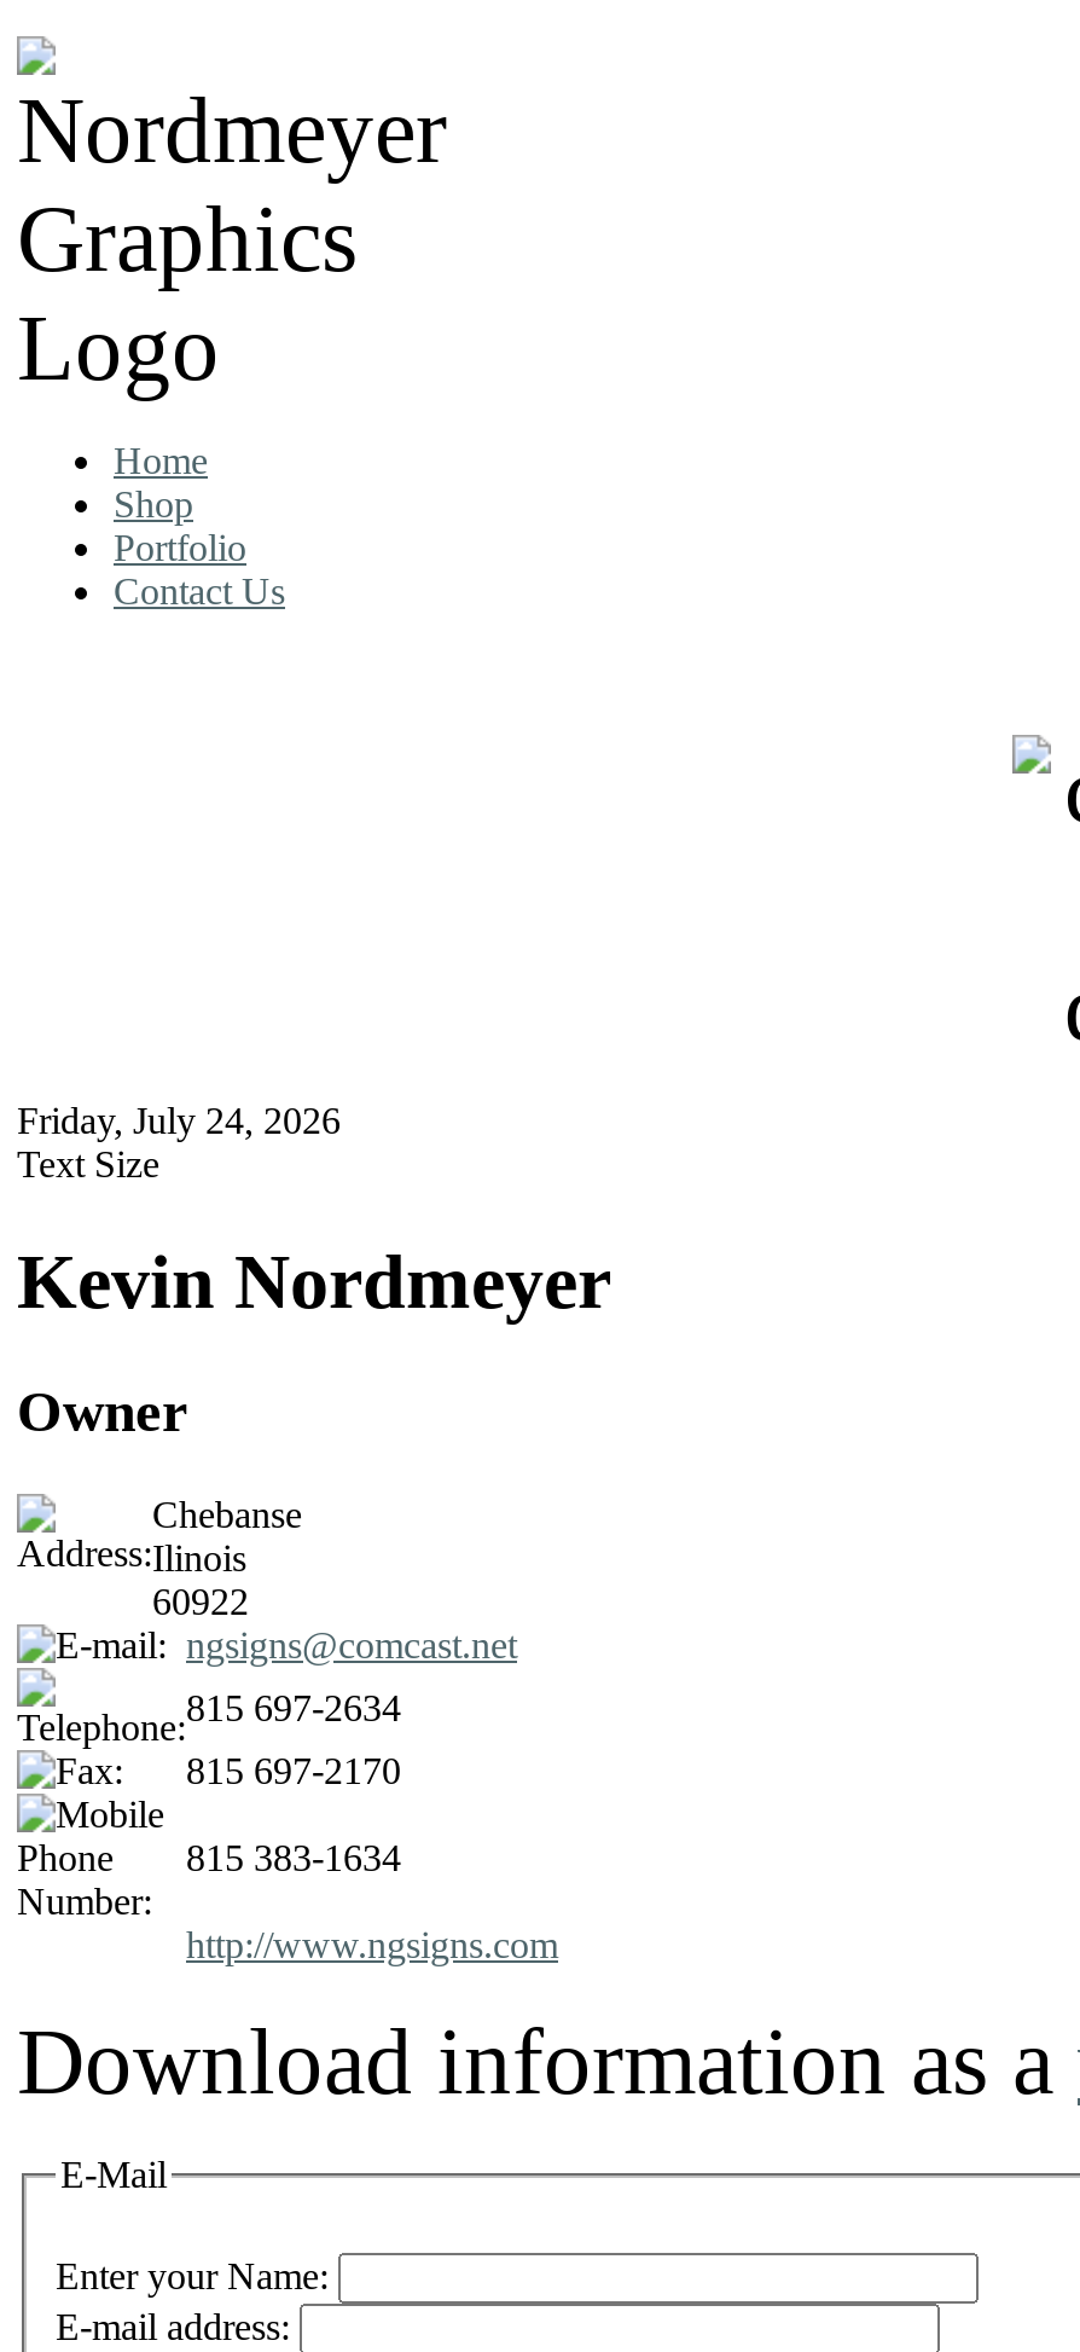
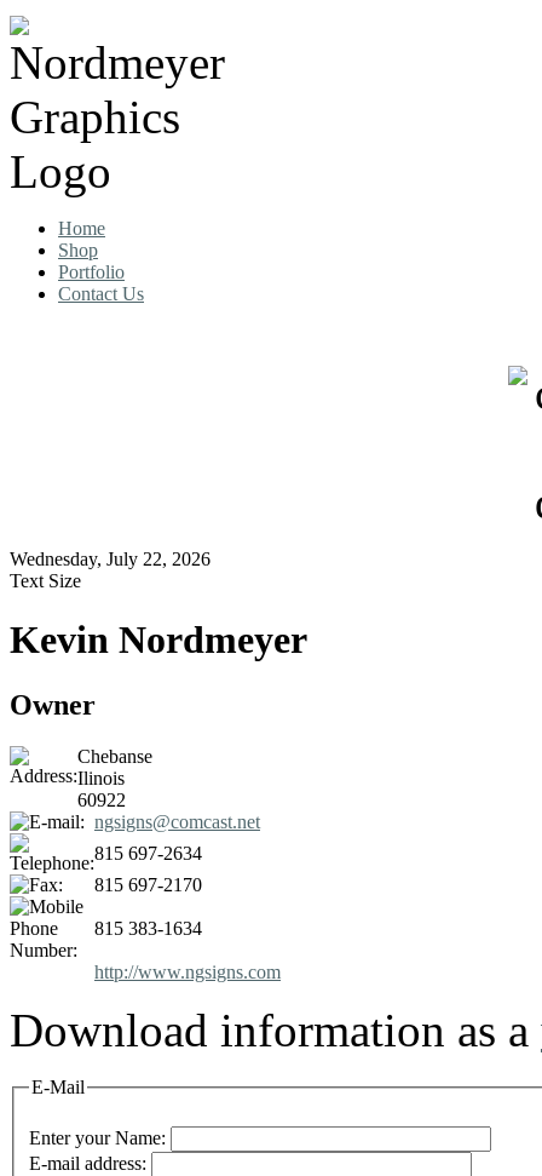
[17,1100,341,1141] Friday, July 24, 2026 -> [10,549,211,569] Wednesday, July 22, 2026

